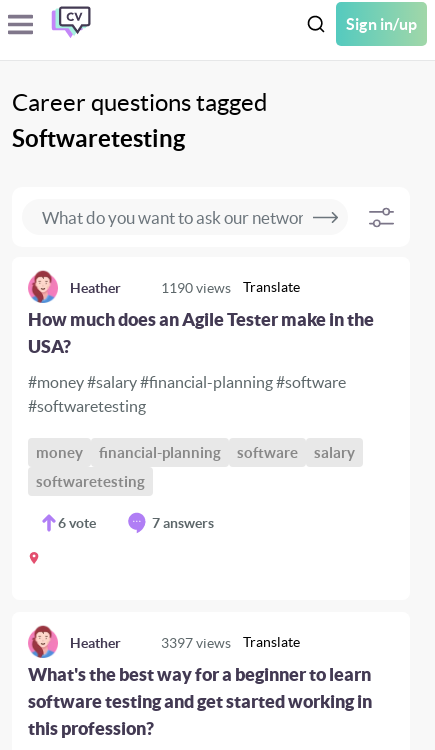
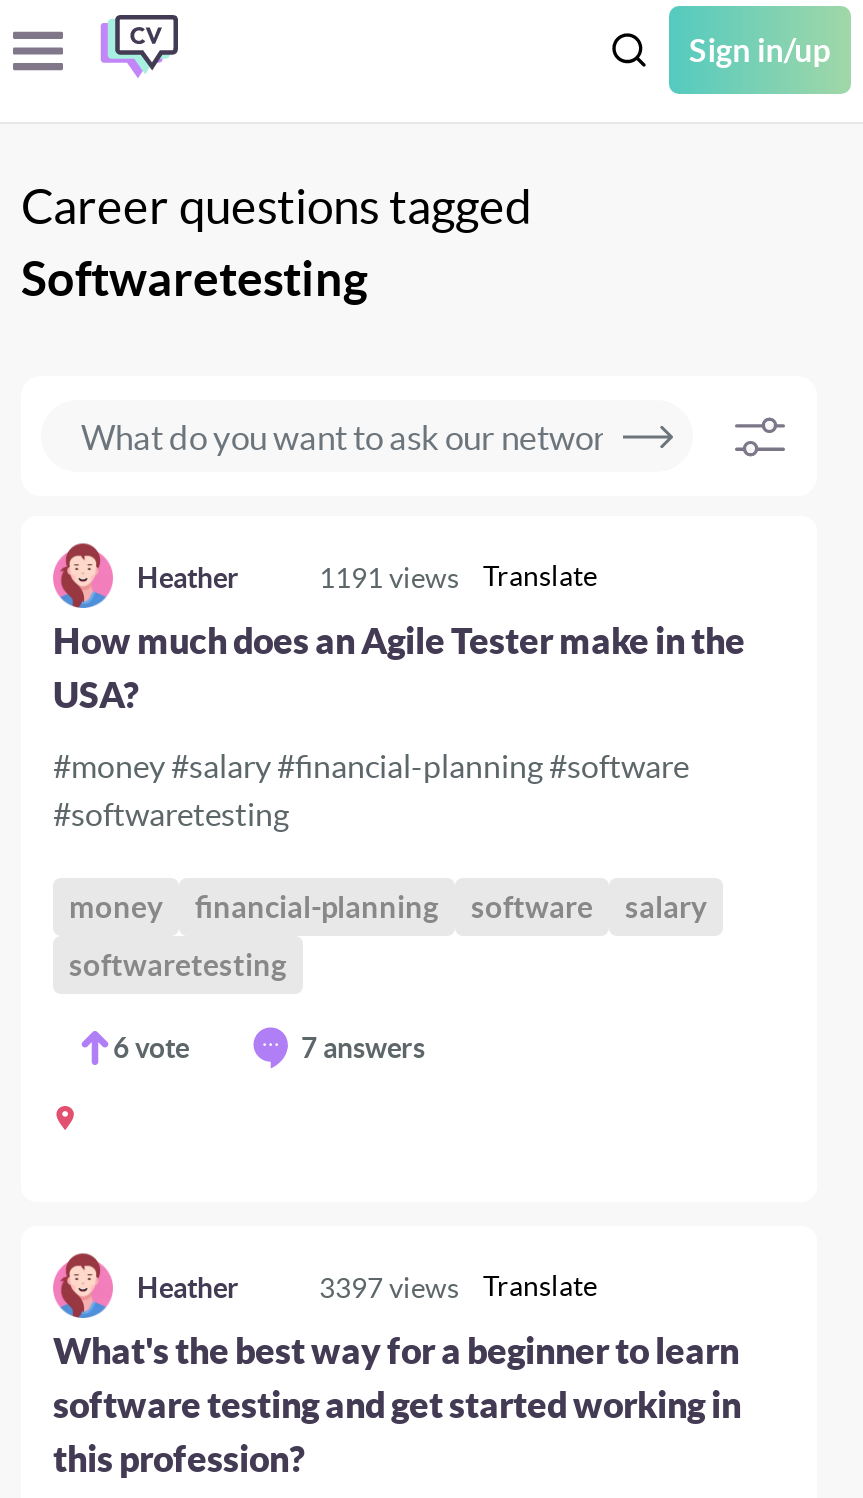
[161,279,300,295] 1190 views Translate -> [319,561,597,593] 1191 views Translate

